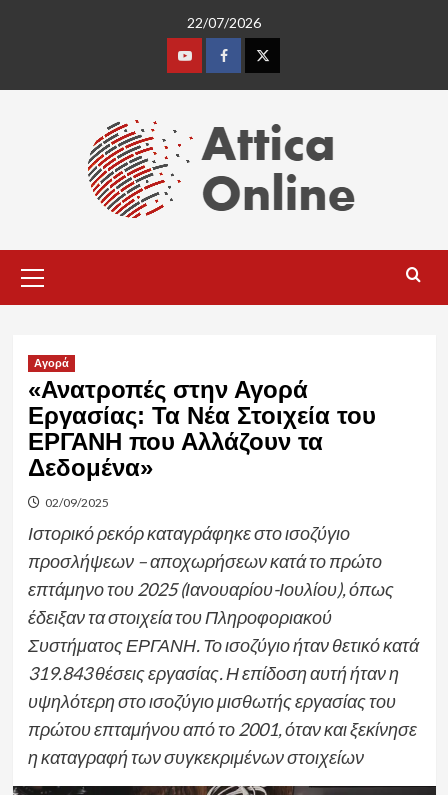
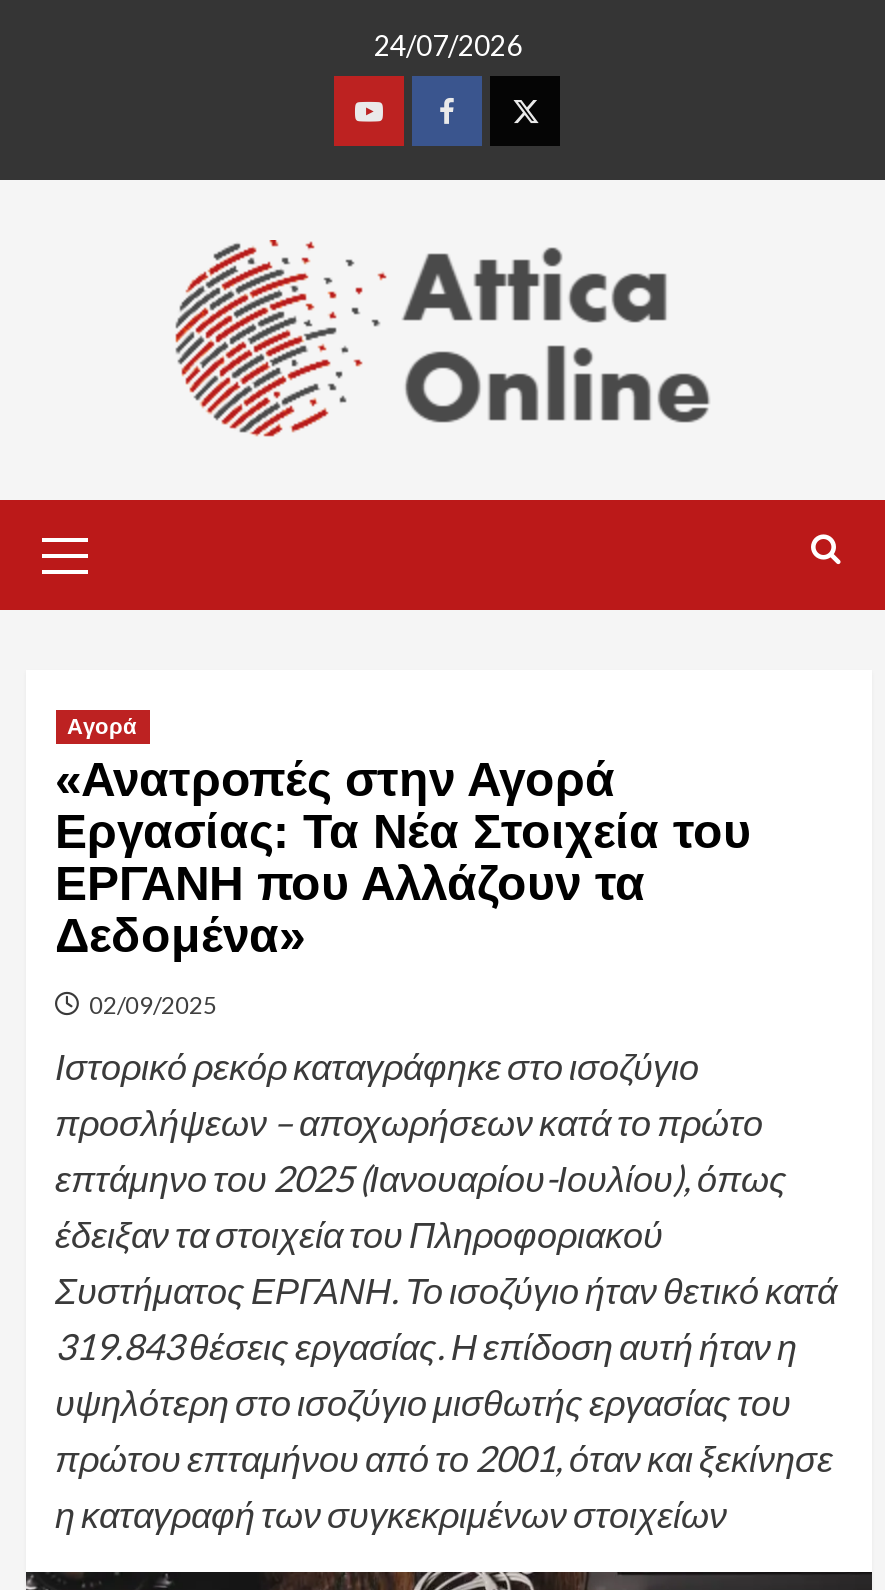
[187,14,261,31] 22/07/2026 -> [374,28,522,62] 24/07/2026

